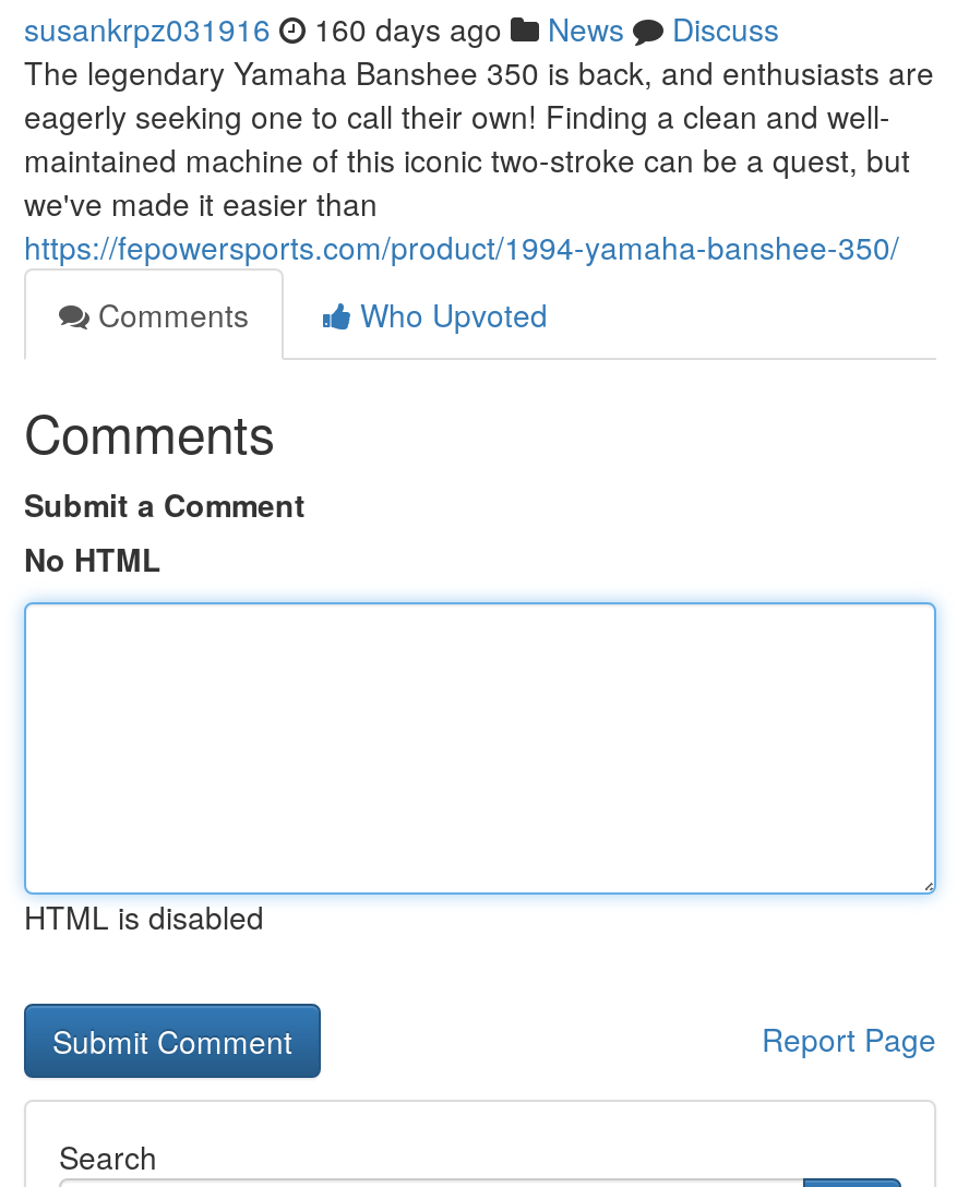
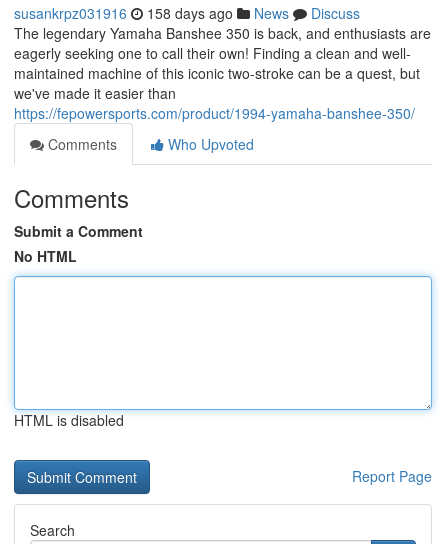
[24,7,779,50] susankrpz031916 160 days ago News Discuss -> [14,3,360,23] susankrpz031916 158 days ago News Discuss

